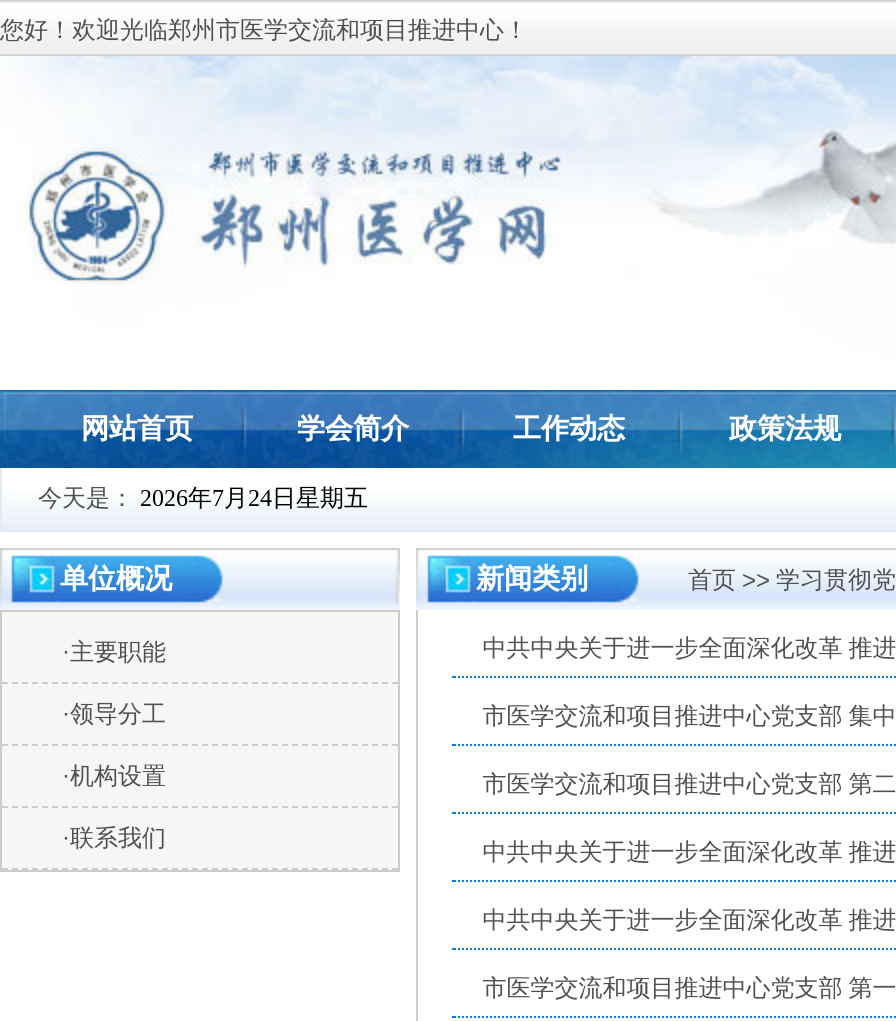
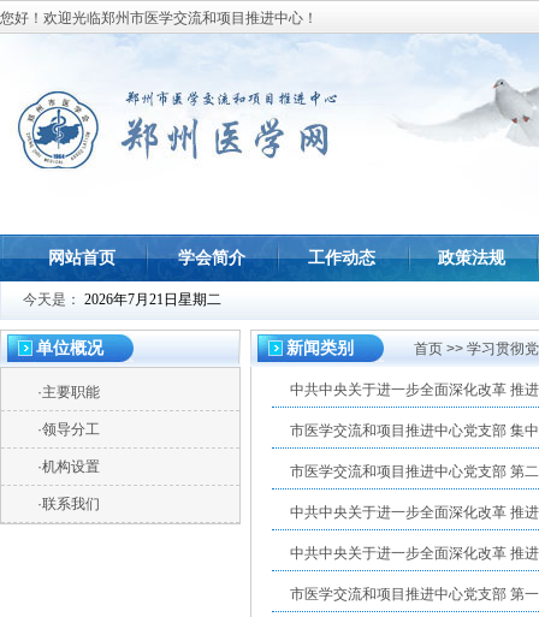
[38,484,368,512] 今天是：2026年7月24日星期五 -> [23,291,221,308] 今天是：2026年7月21日星期二

